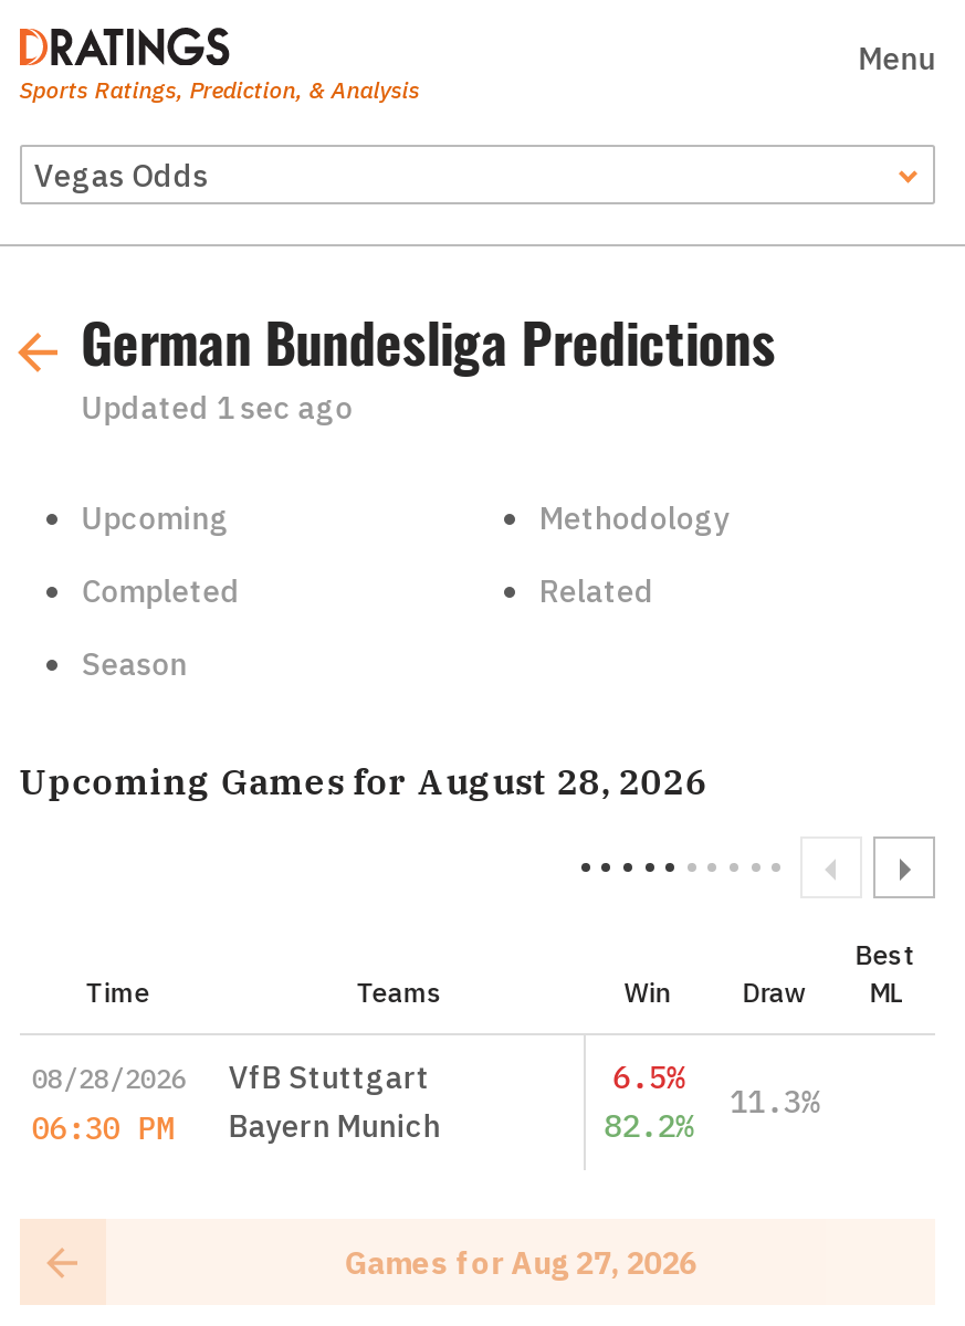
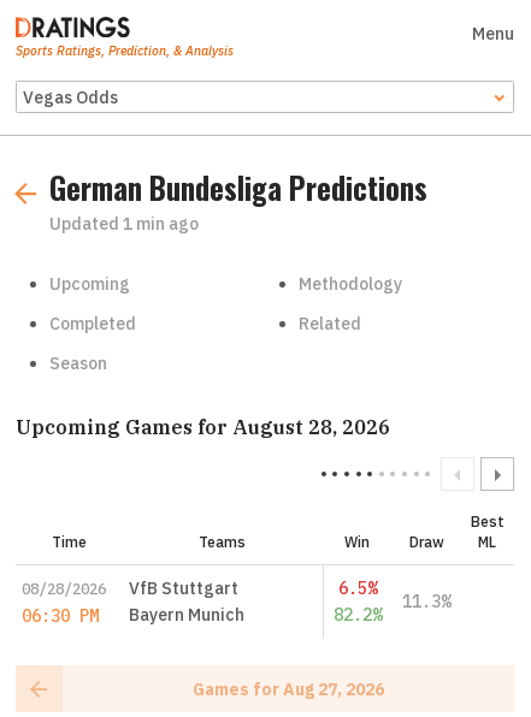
[81,388,353,428] Updated 1 sec ago -> [49,213,198,235] Updated 1 min ago

